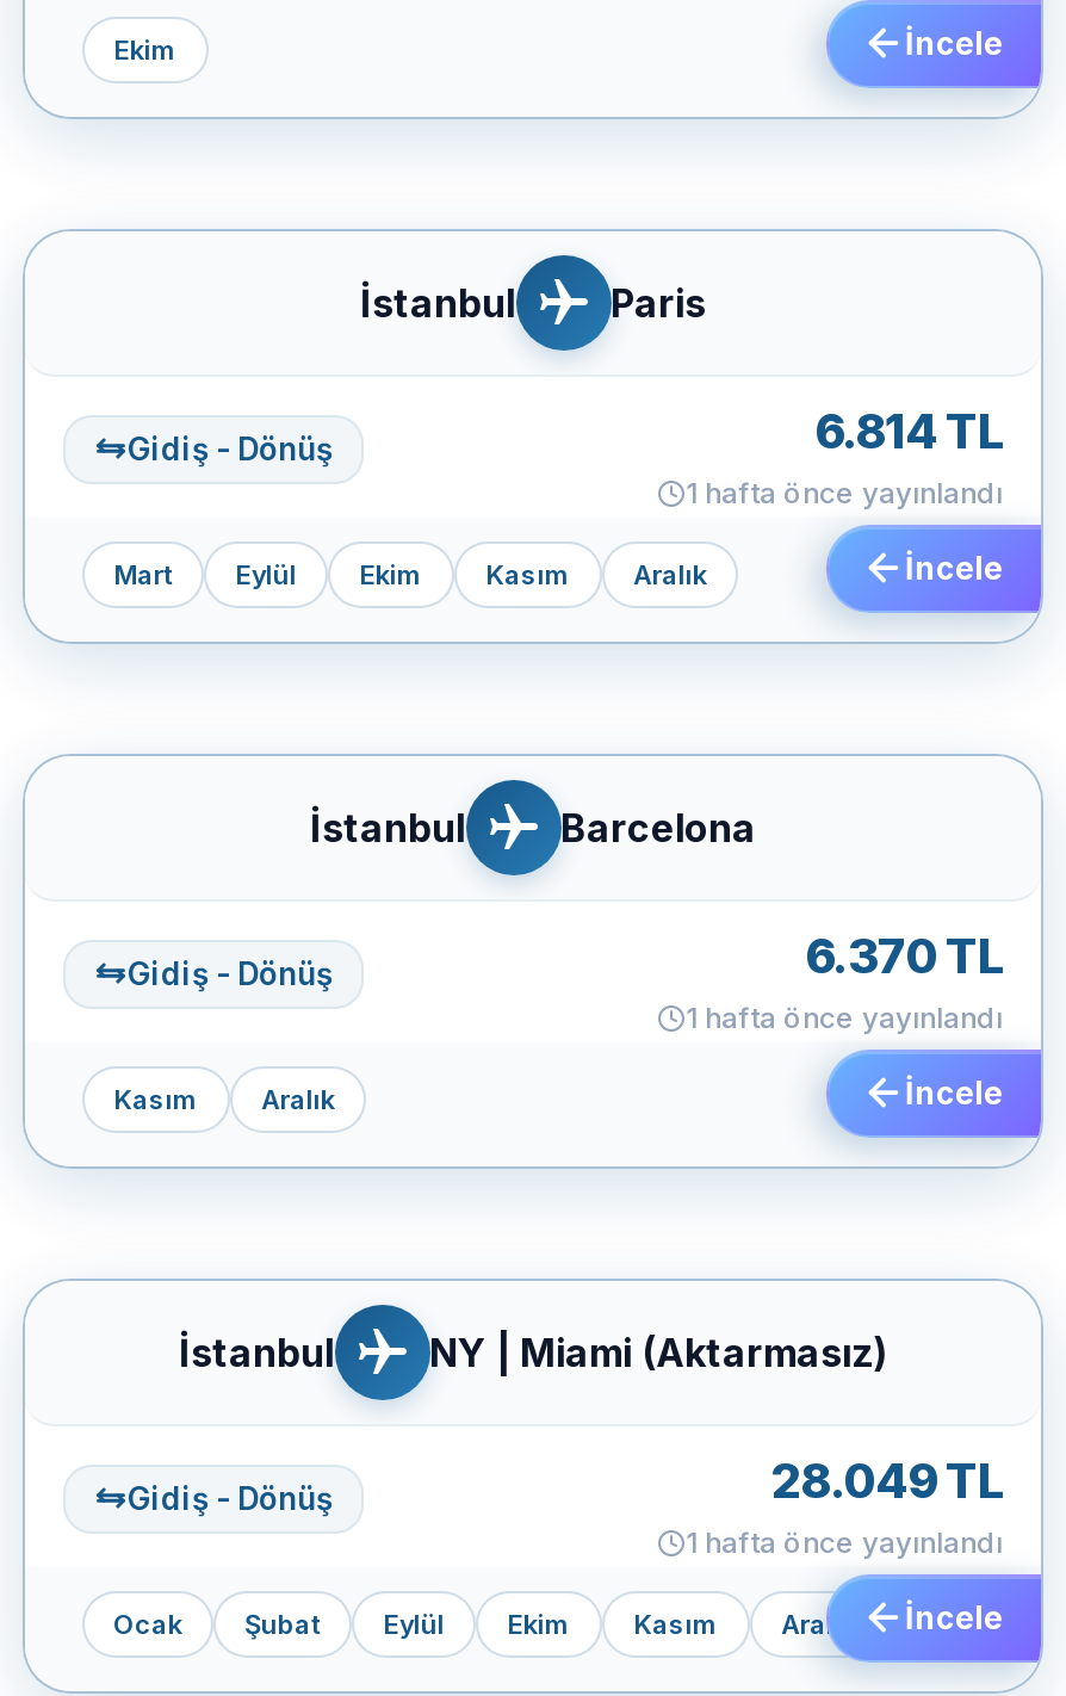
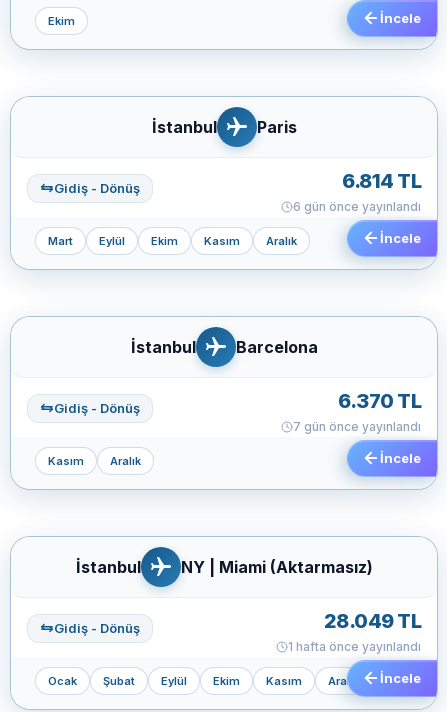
[686,475,1003,510] 1 hafta önce yayınlandı -> [293,199,421,214] 6 gün önce yayınlandı
[686,999,1003,1035] 1 hafta önce yayınlandı -> [293,419,421,434] 7 gün önce yayınlandı

